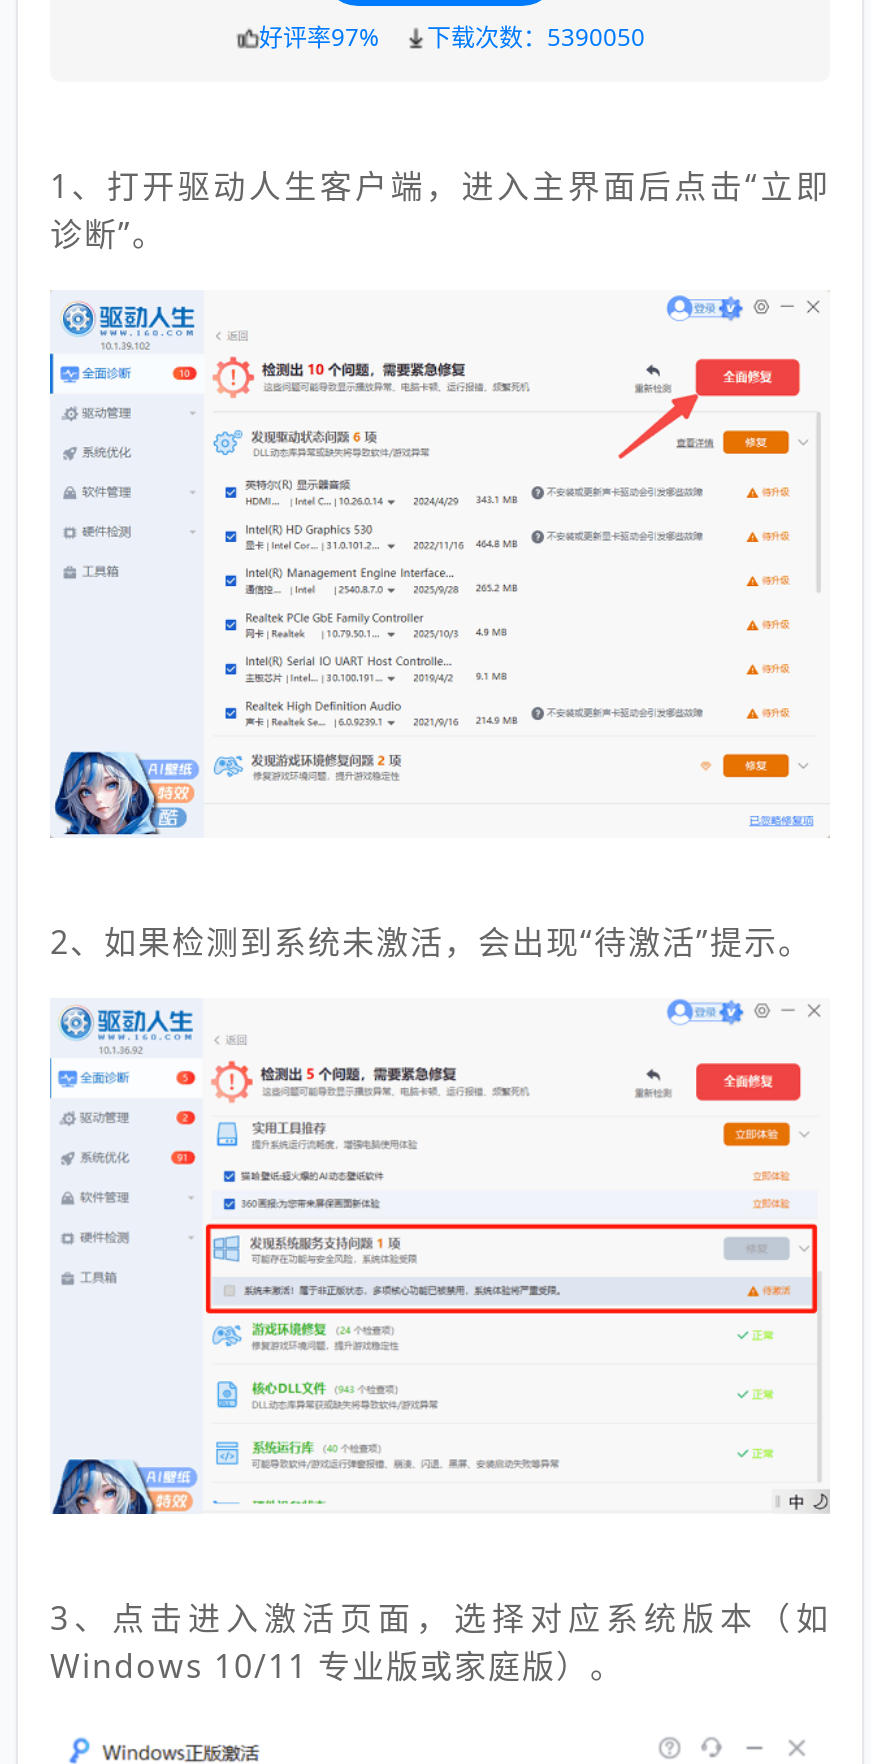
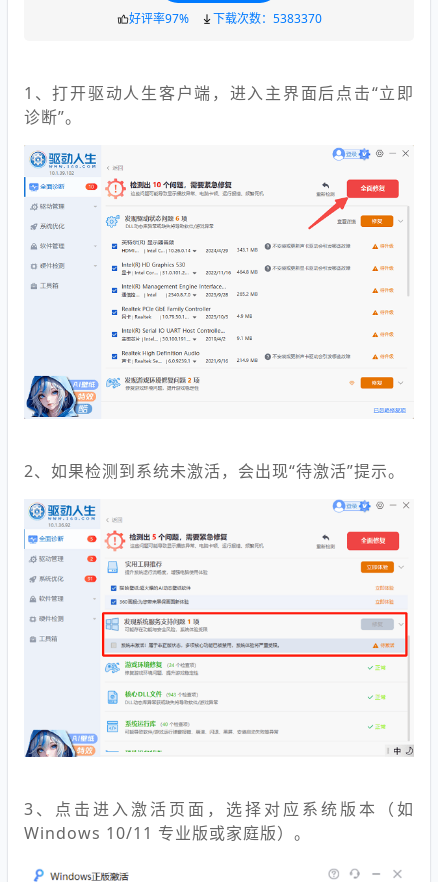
[259,21,645,55] 好评率97% 下载次数：5390050 -> [128,10,321,27] 好评率97% 下载次数：5383370

